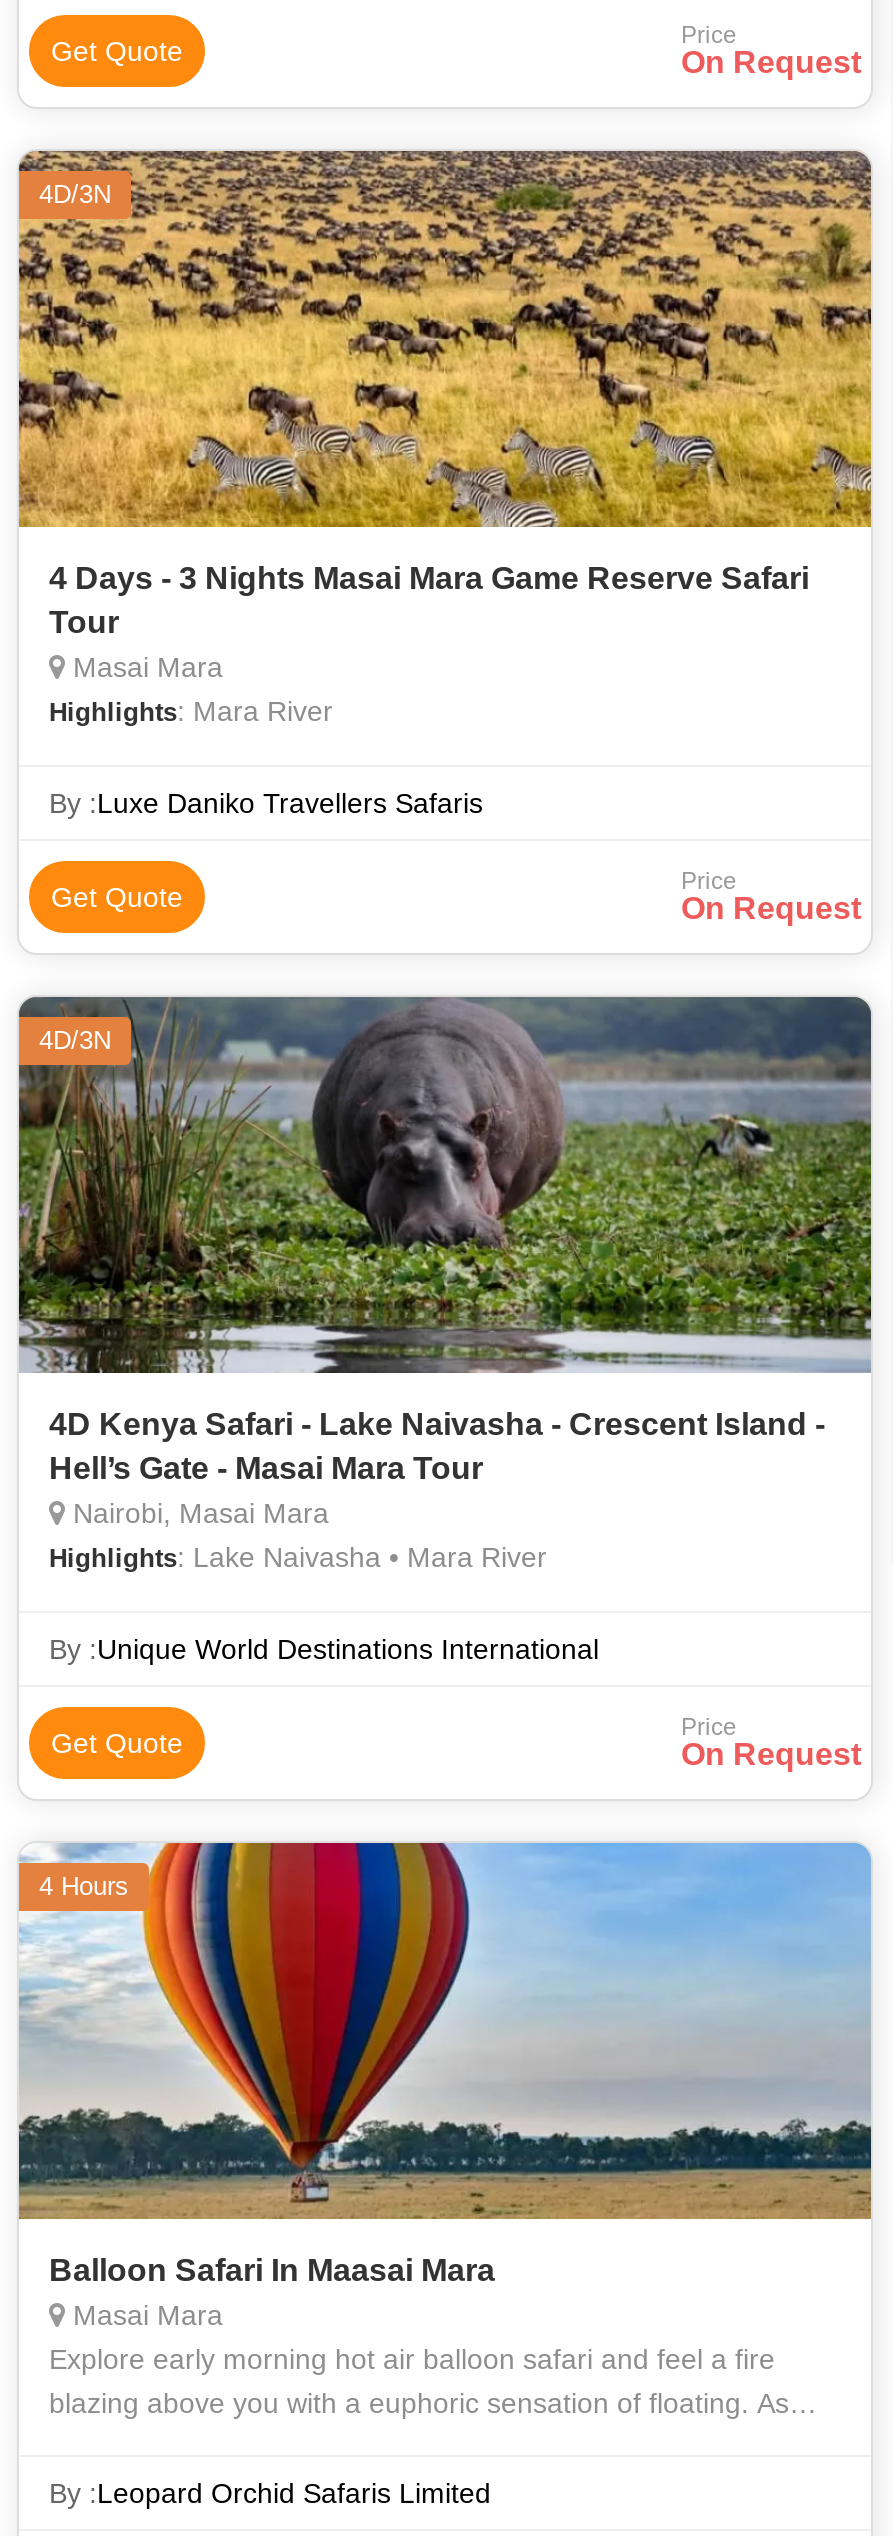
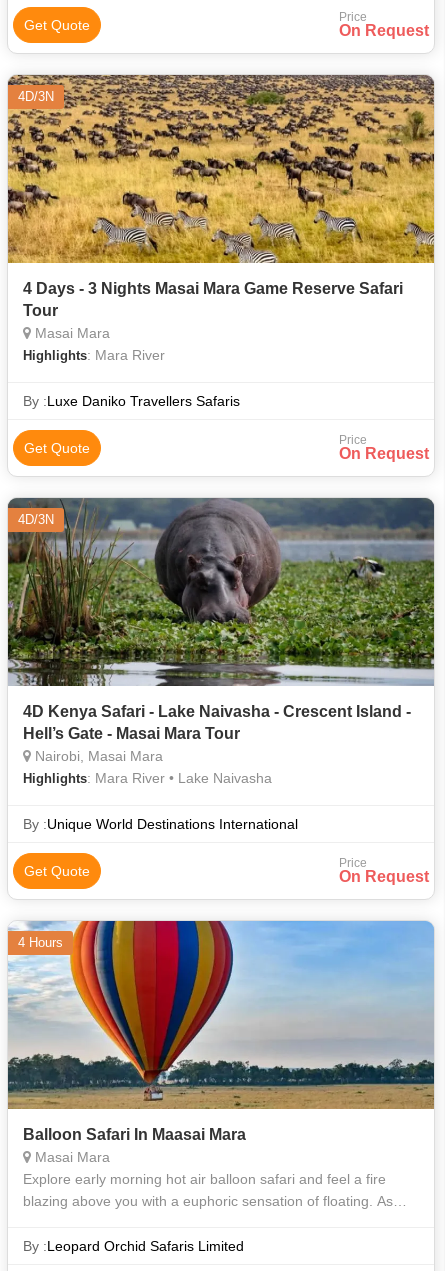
[49,1541,547,1573] Highlights: Lake Naivasha • Mara River -> [23,770,272,786] Highlights: Mara River • Lake Naivasha

